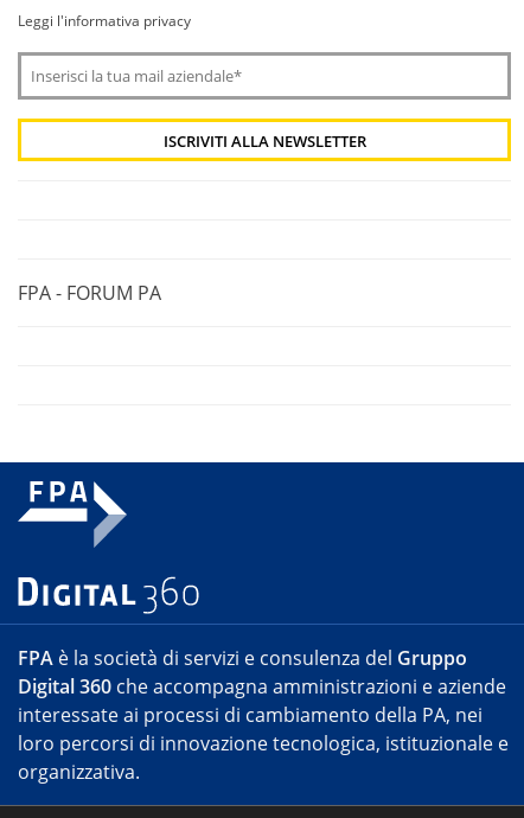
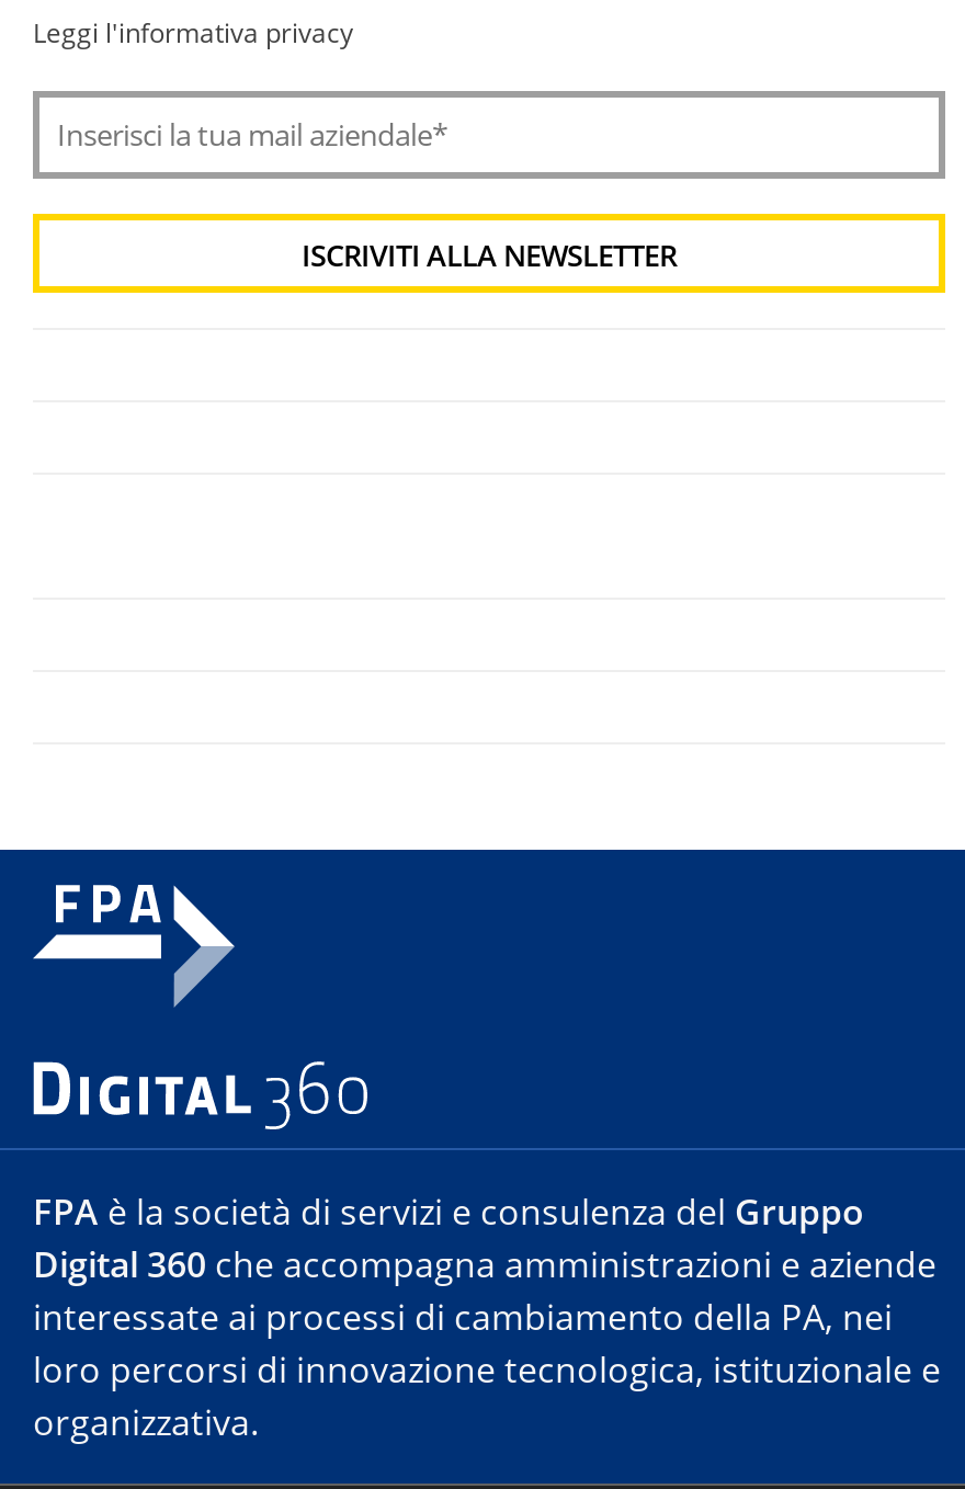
[18,280,161,306] FPA - FORUM PA -> none

